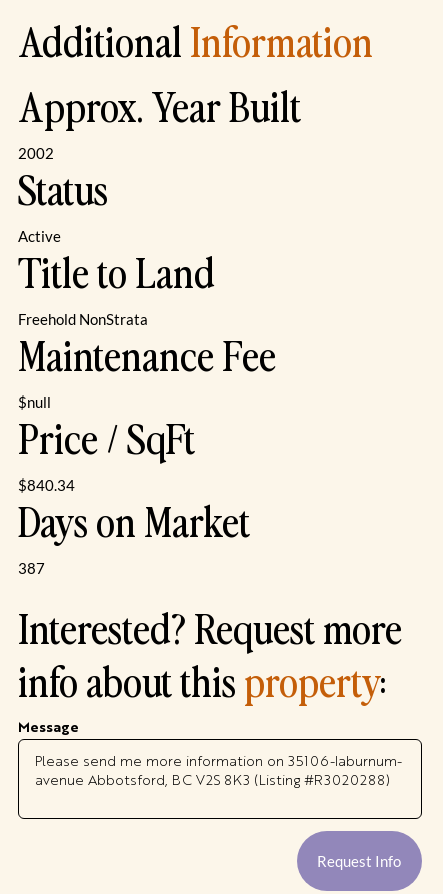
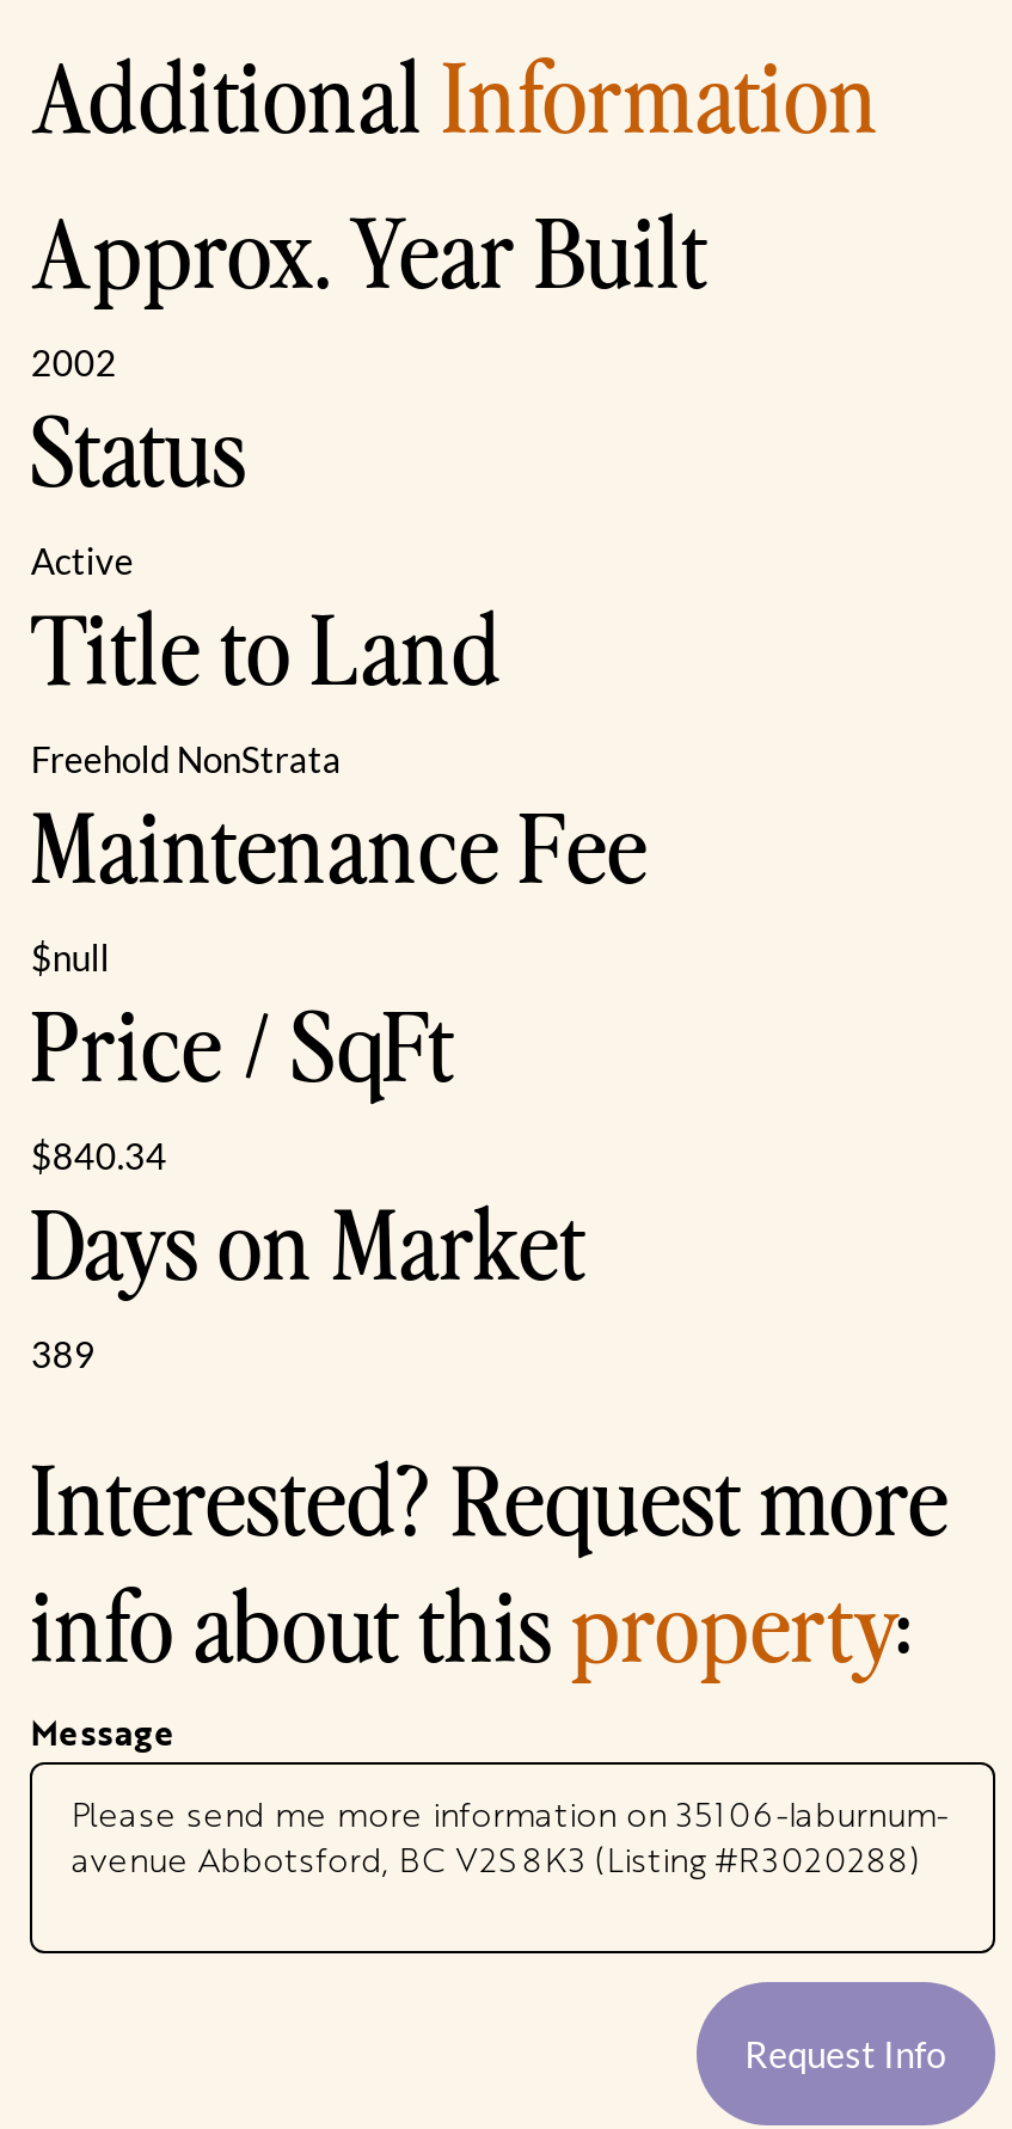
[18,559,45,577] 387 -> [31,1332,95,1375] 389

